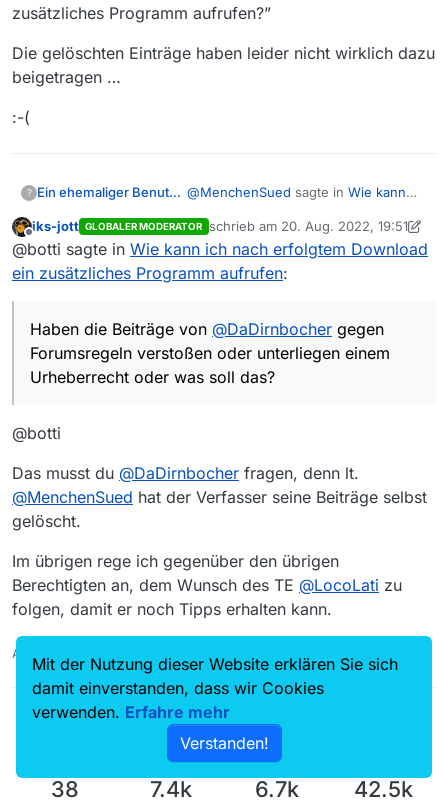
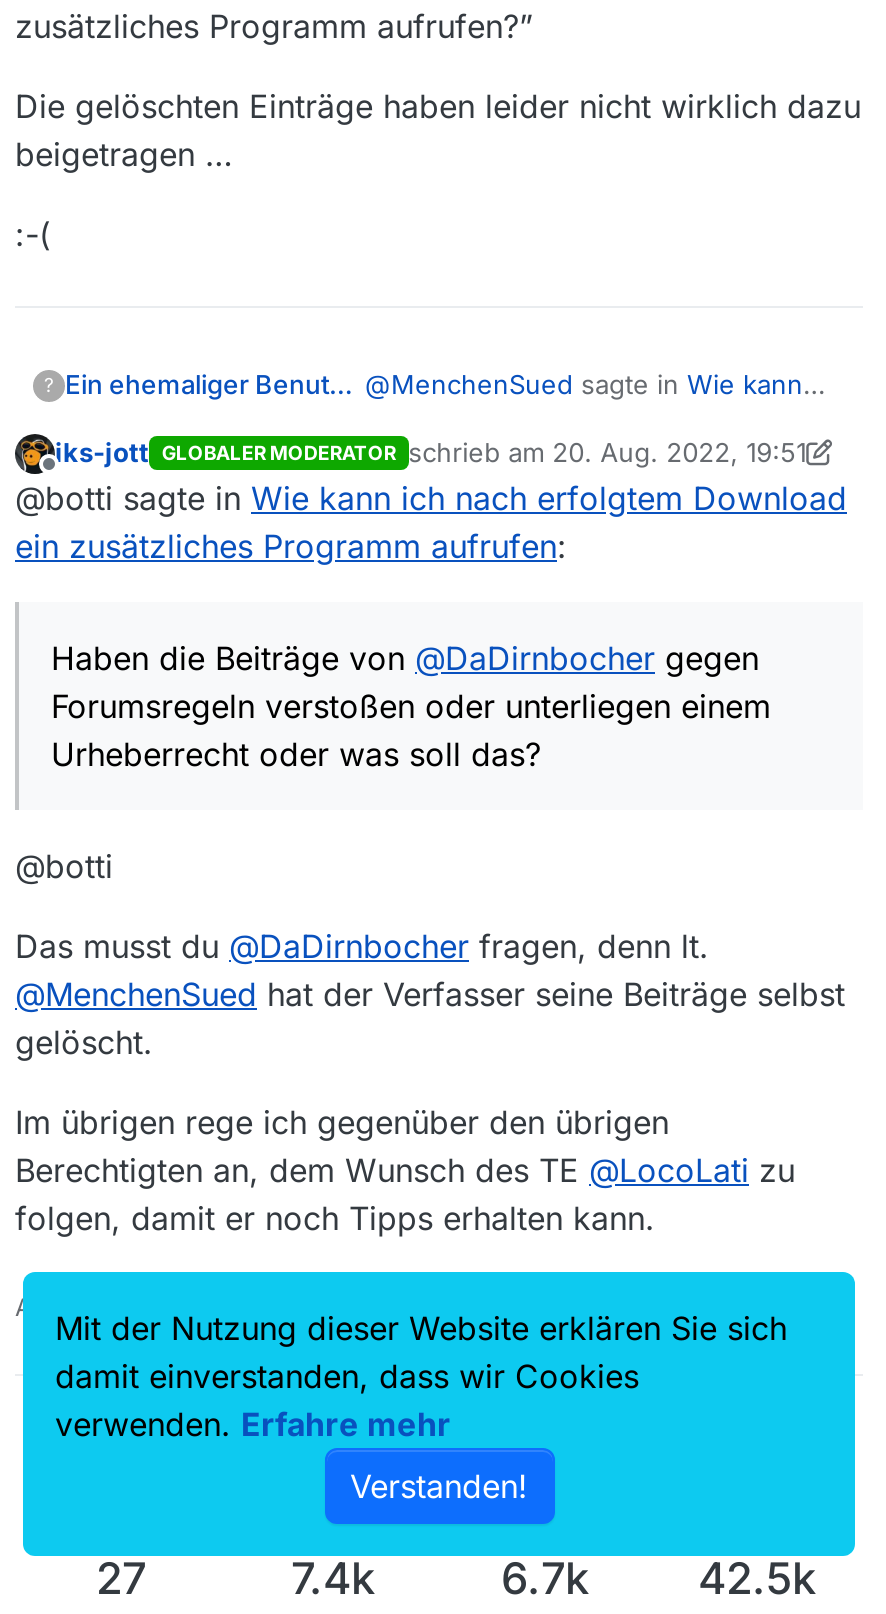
[51,776,79,802] 38 -> [96,1552,146,1604] 27

